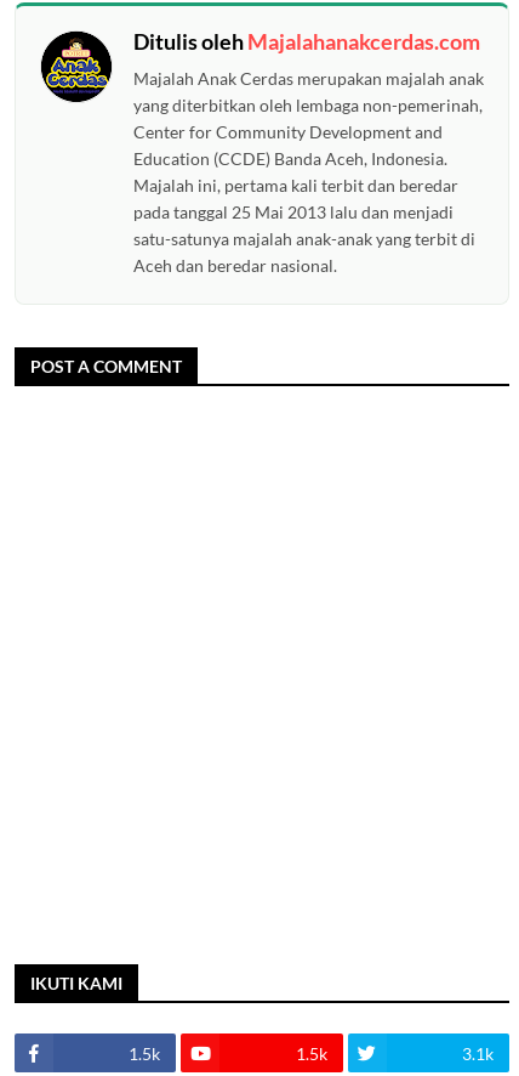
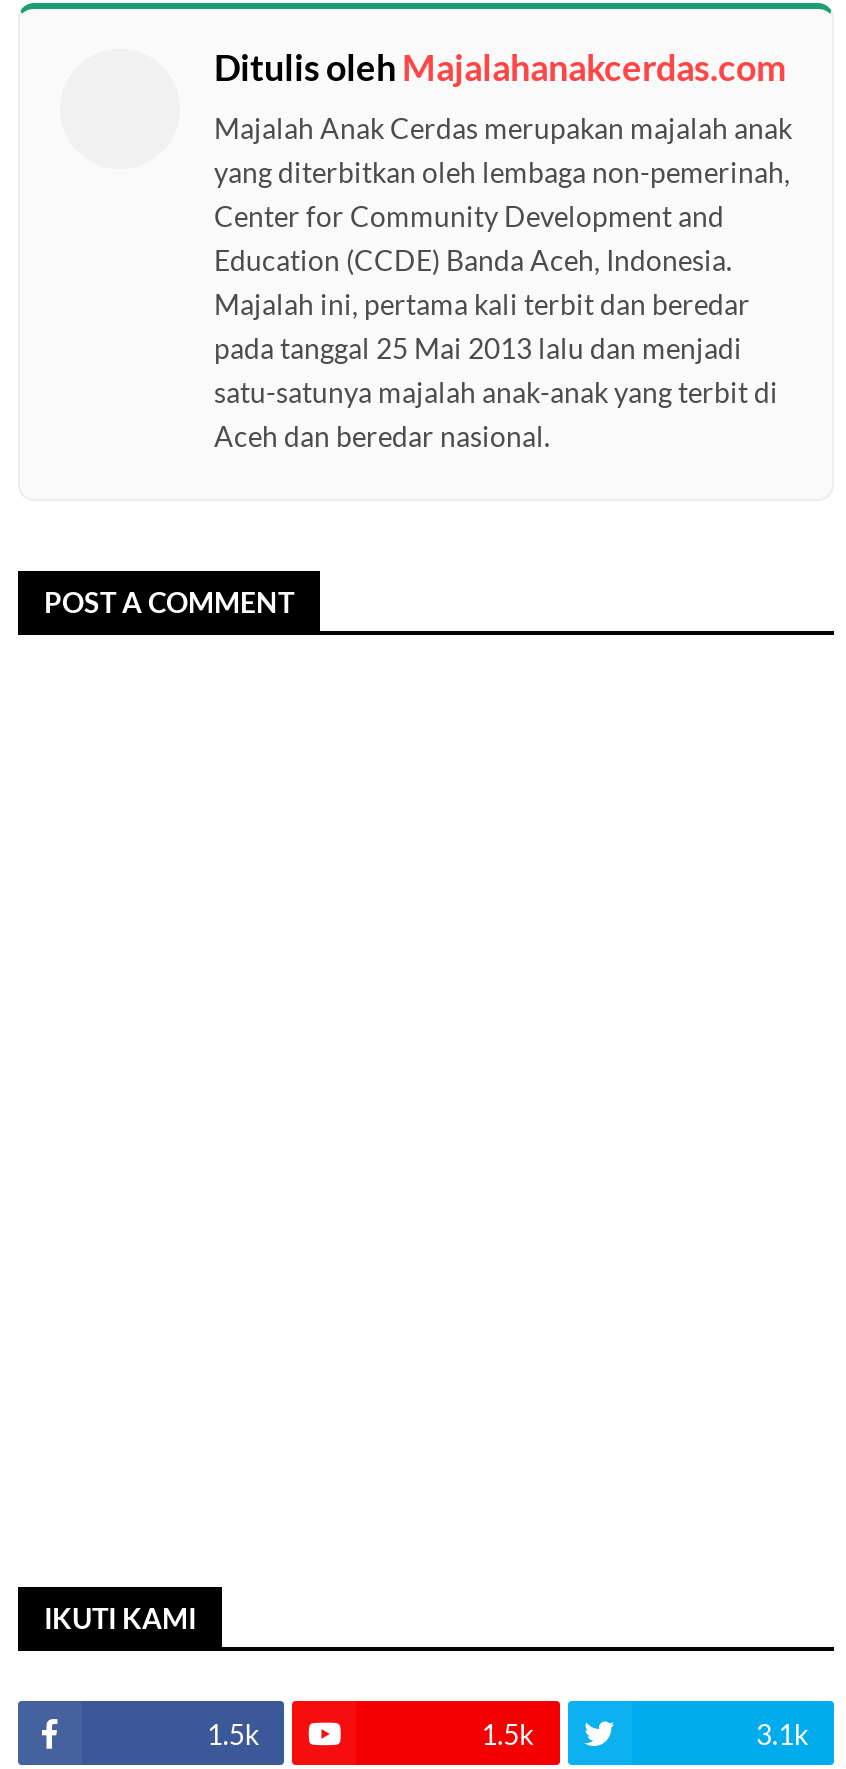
[40,30,113,103] [image] -> none

